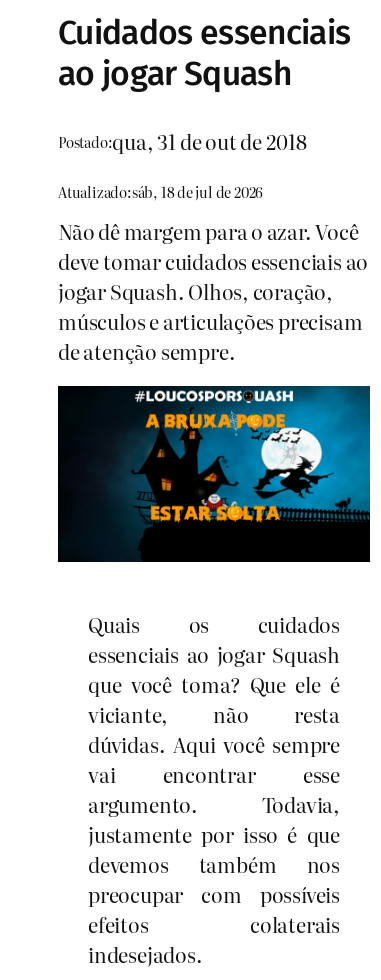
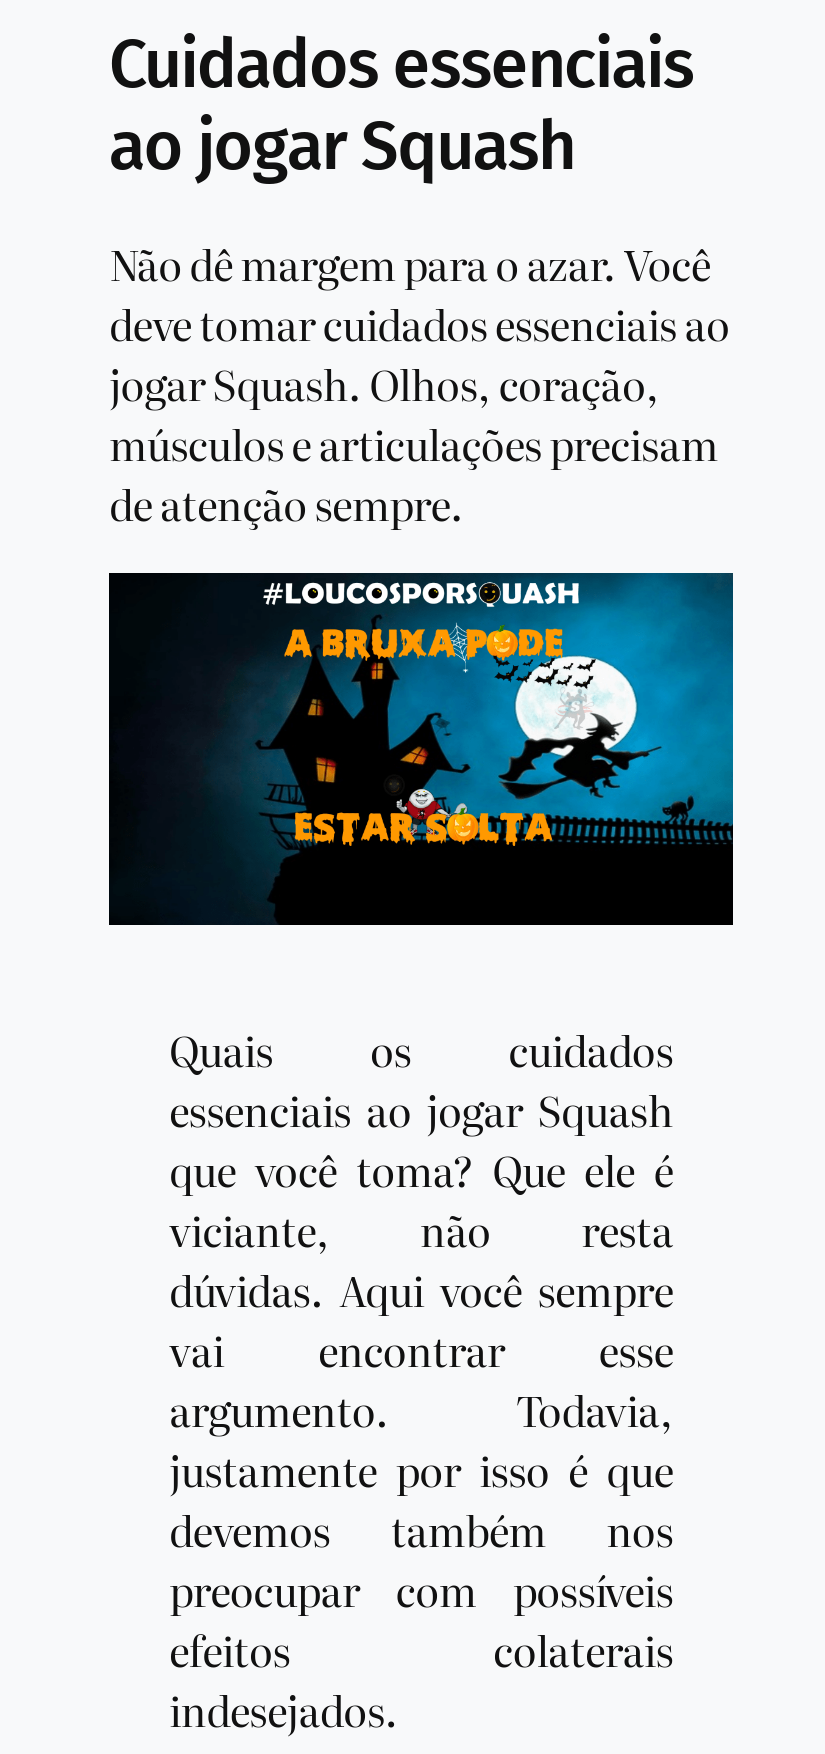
[58,126,307,201] Postado:qua, 31 de out de 2018 | Atualizado:sáb, 18 de jul de 2026 -> none

